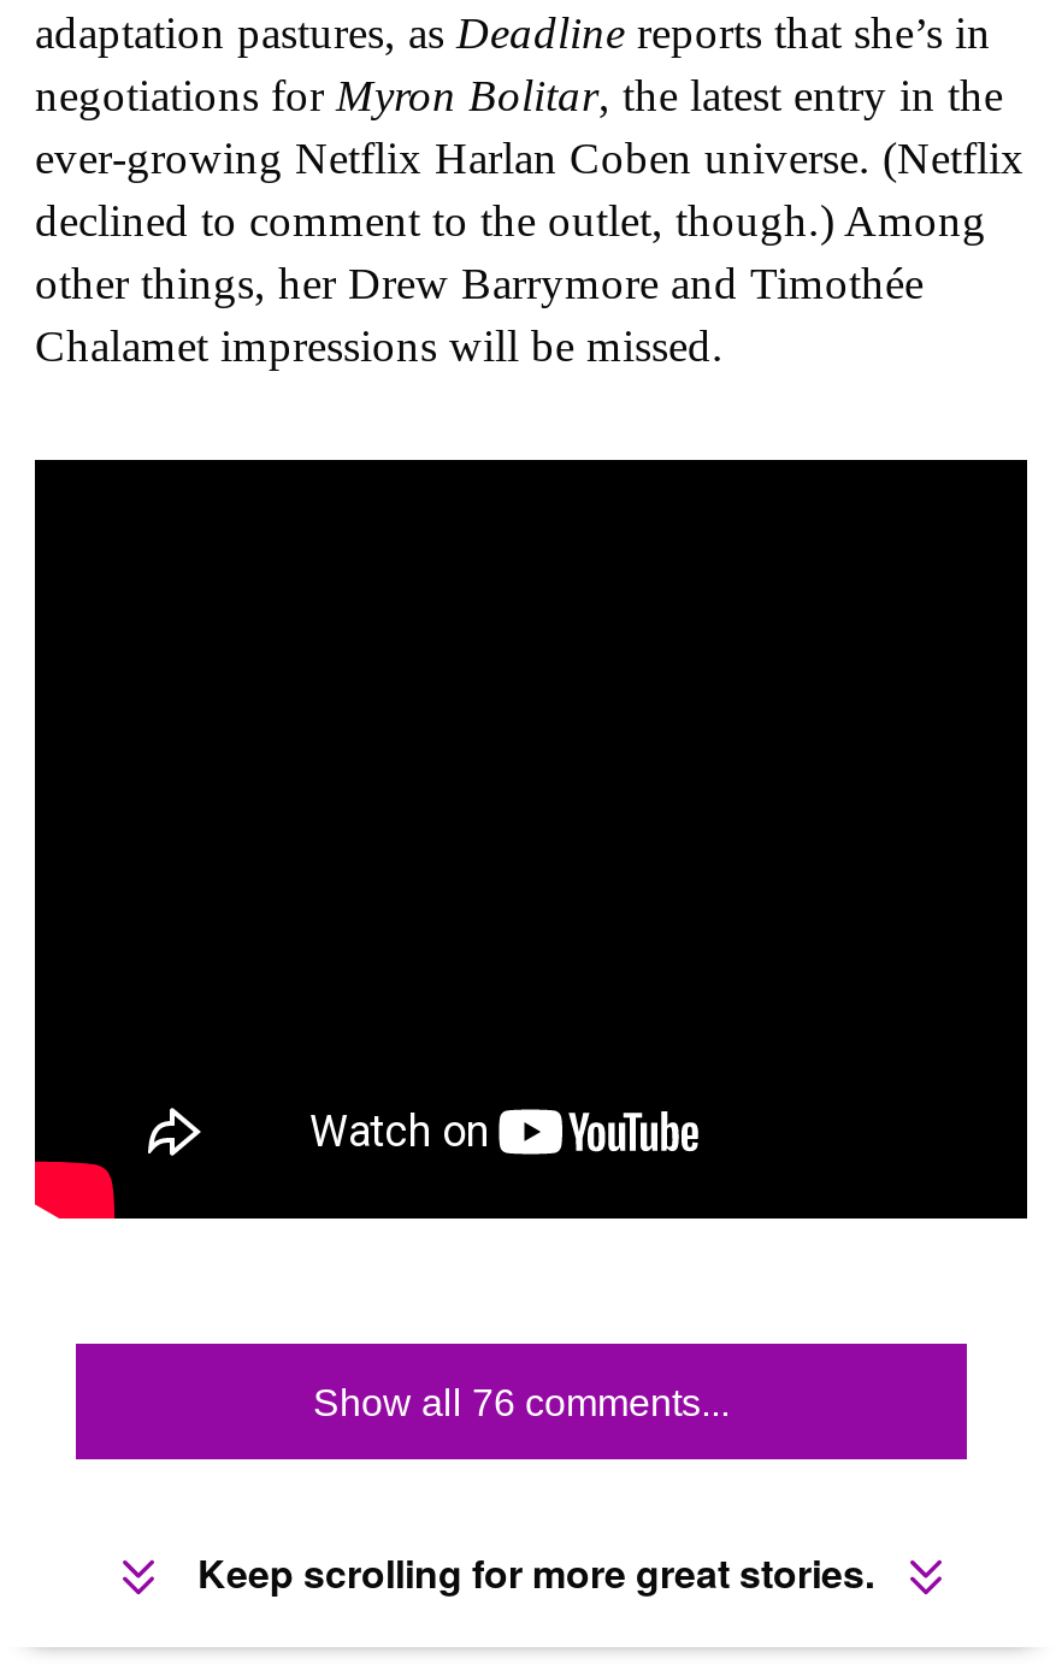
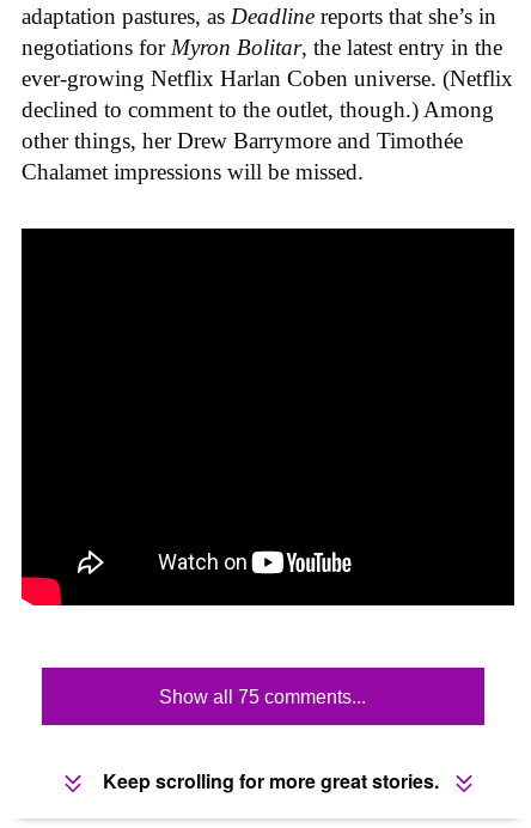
[313,1382,730,1423] Show all 76 comments... -> [160,687,367,707] Show all 75 comments...

